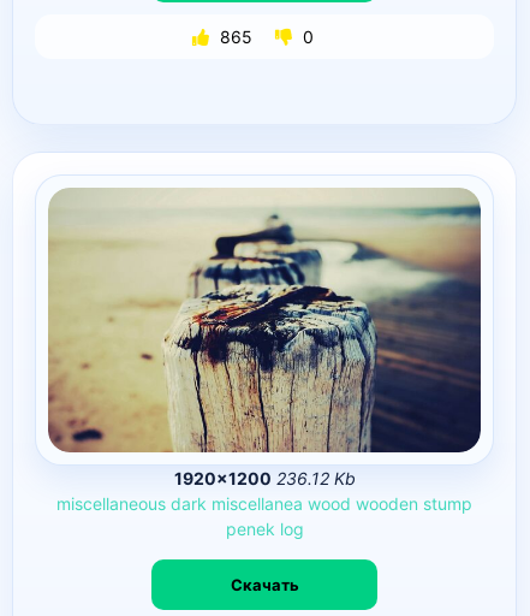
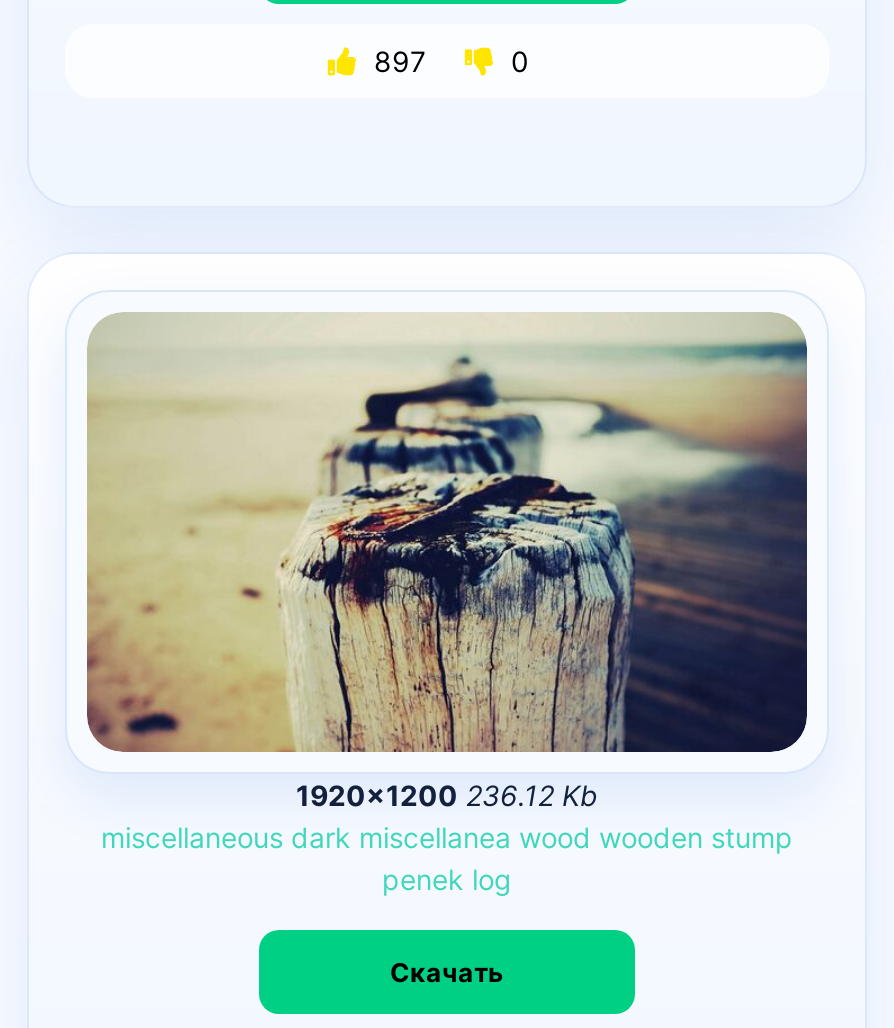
[220,27,252,47] 865 -> [374,44,426,78] 897

